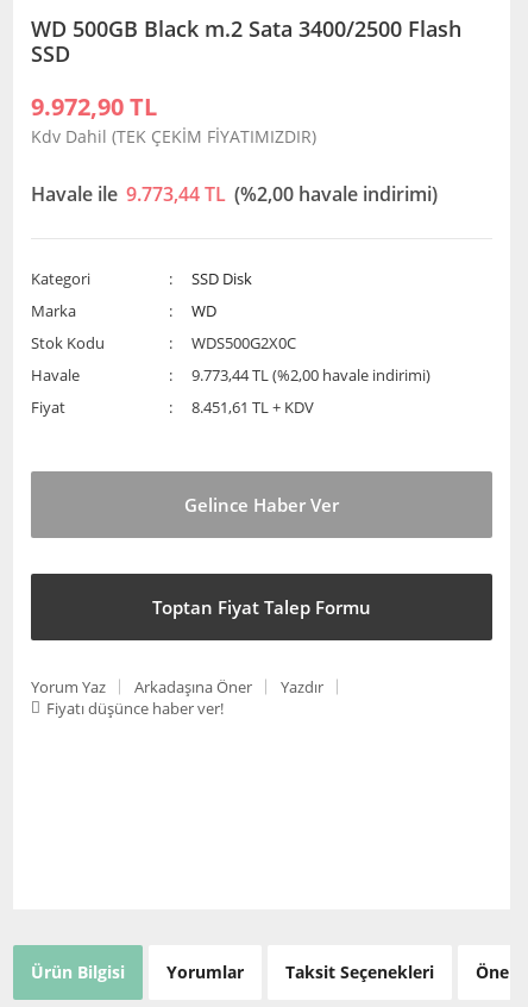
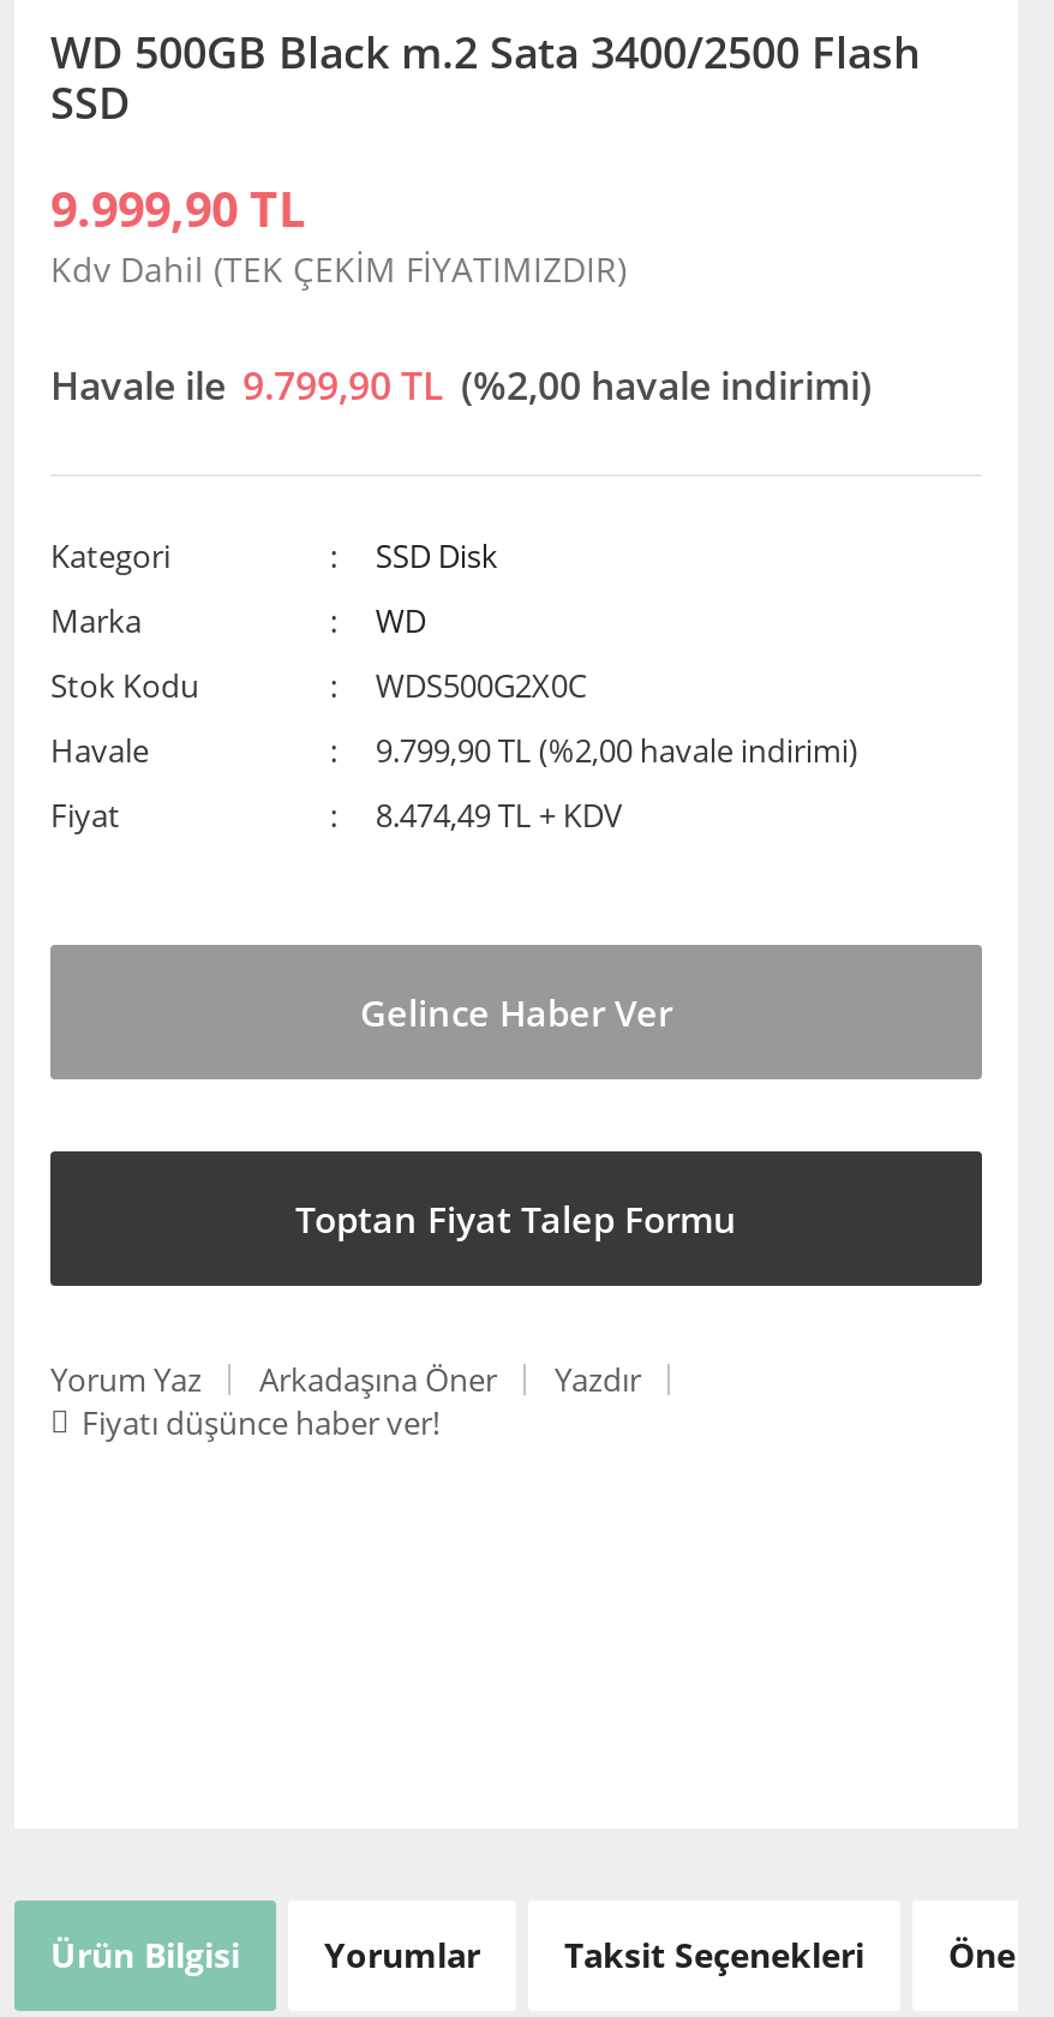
[31,90,157,122] 9.972,90 TL -> [50,176,305,241] 9.999,90 TL
[31,181,438,207] Havale ile 9.773,44 TL (%2,00 havale indirimi) -> [50,358,872,411] Havale ile 9.799,90 TL (%2,00 havale indirimi)
[192,364,431,385] 9.773,44 TL (%2,00 havale indirimi) -> [376,728,858,771] 9.799,90 TL (%2,00 havale indirimi)
[192,396,314,417] 8.451,61 TL + KDV -> [376,793,623,836] 8.474,49 TL + KDV

